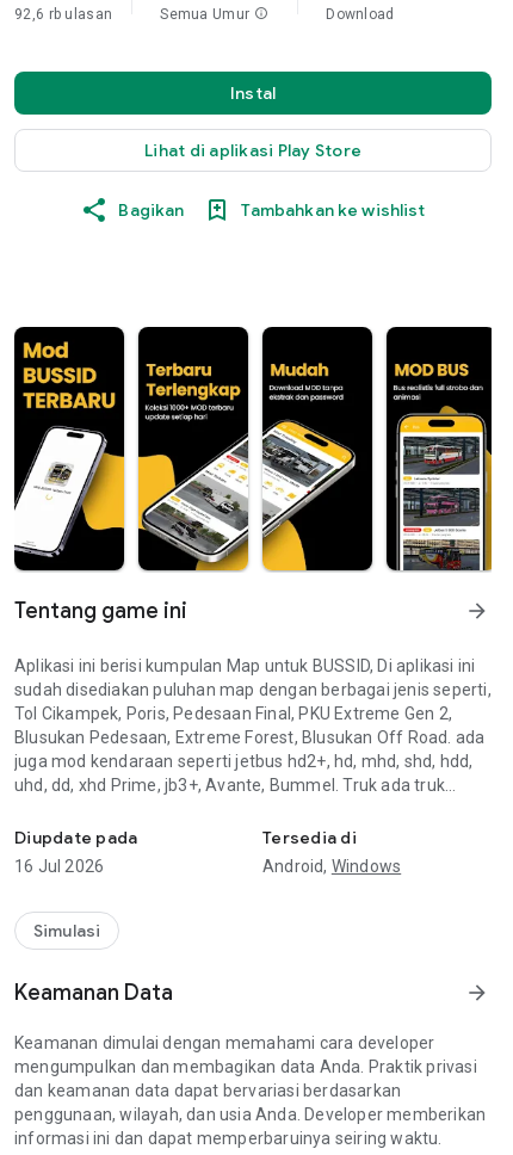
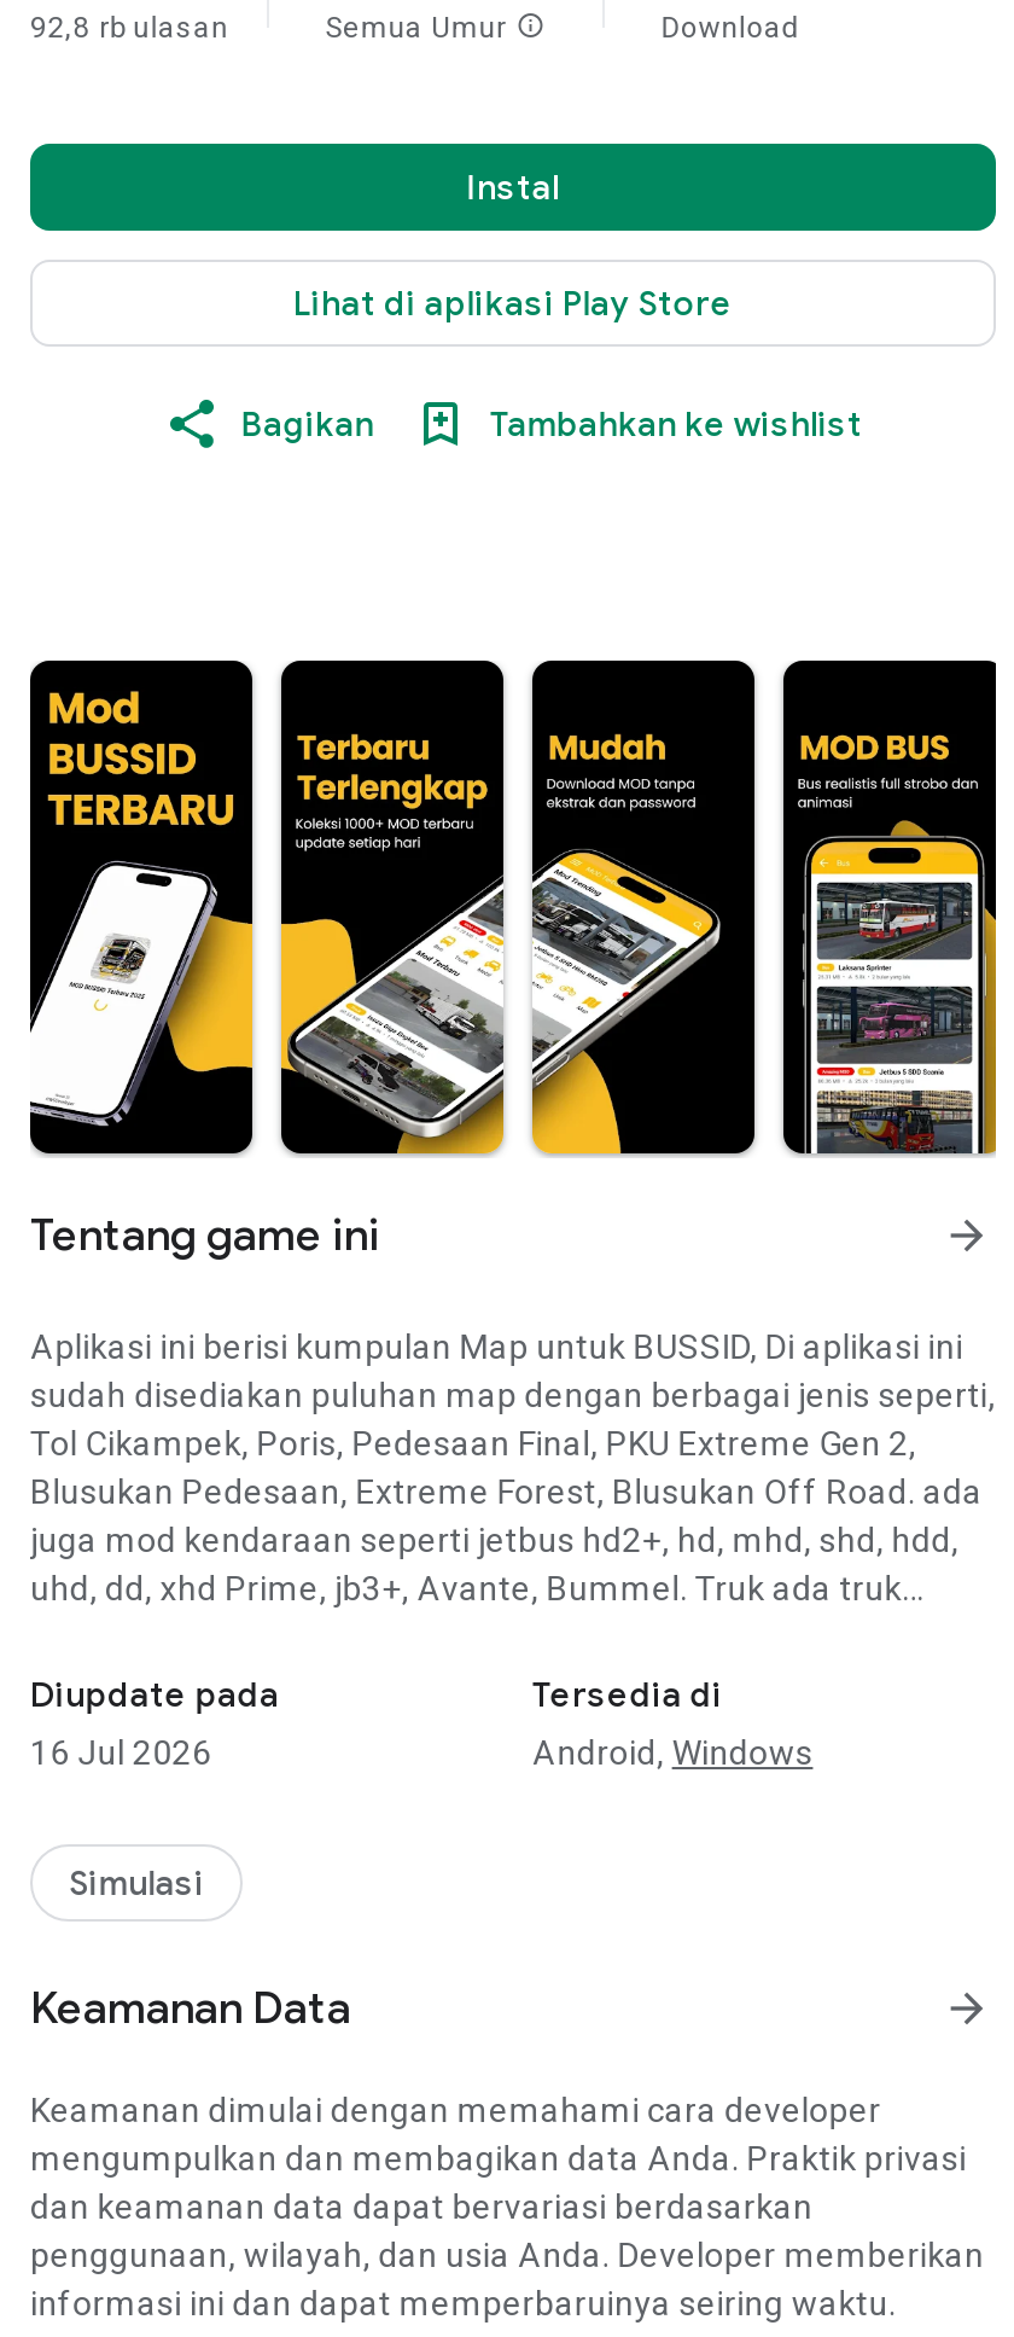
[14,6,112,23] 92,6 rb ulasan -> [30,11,229,45] 92,8 rb ulasan

